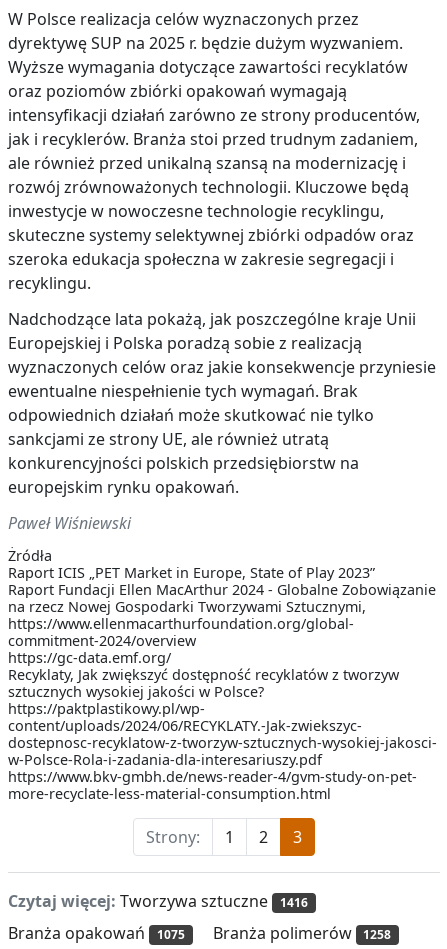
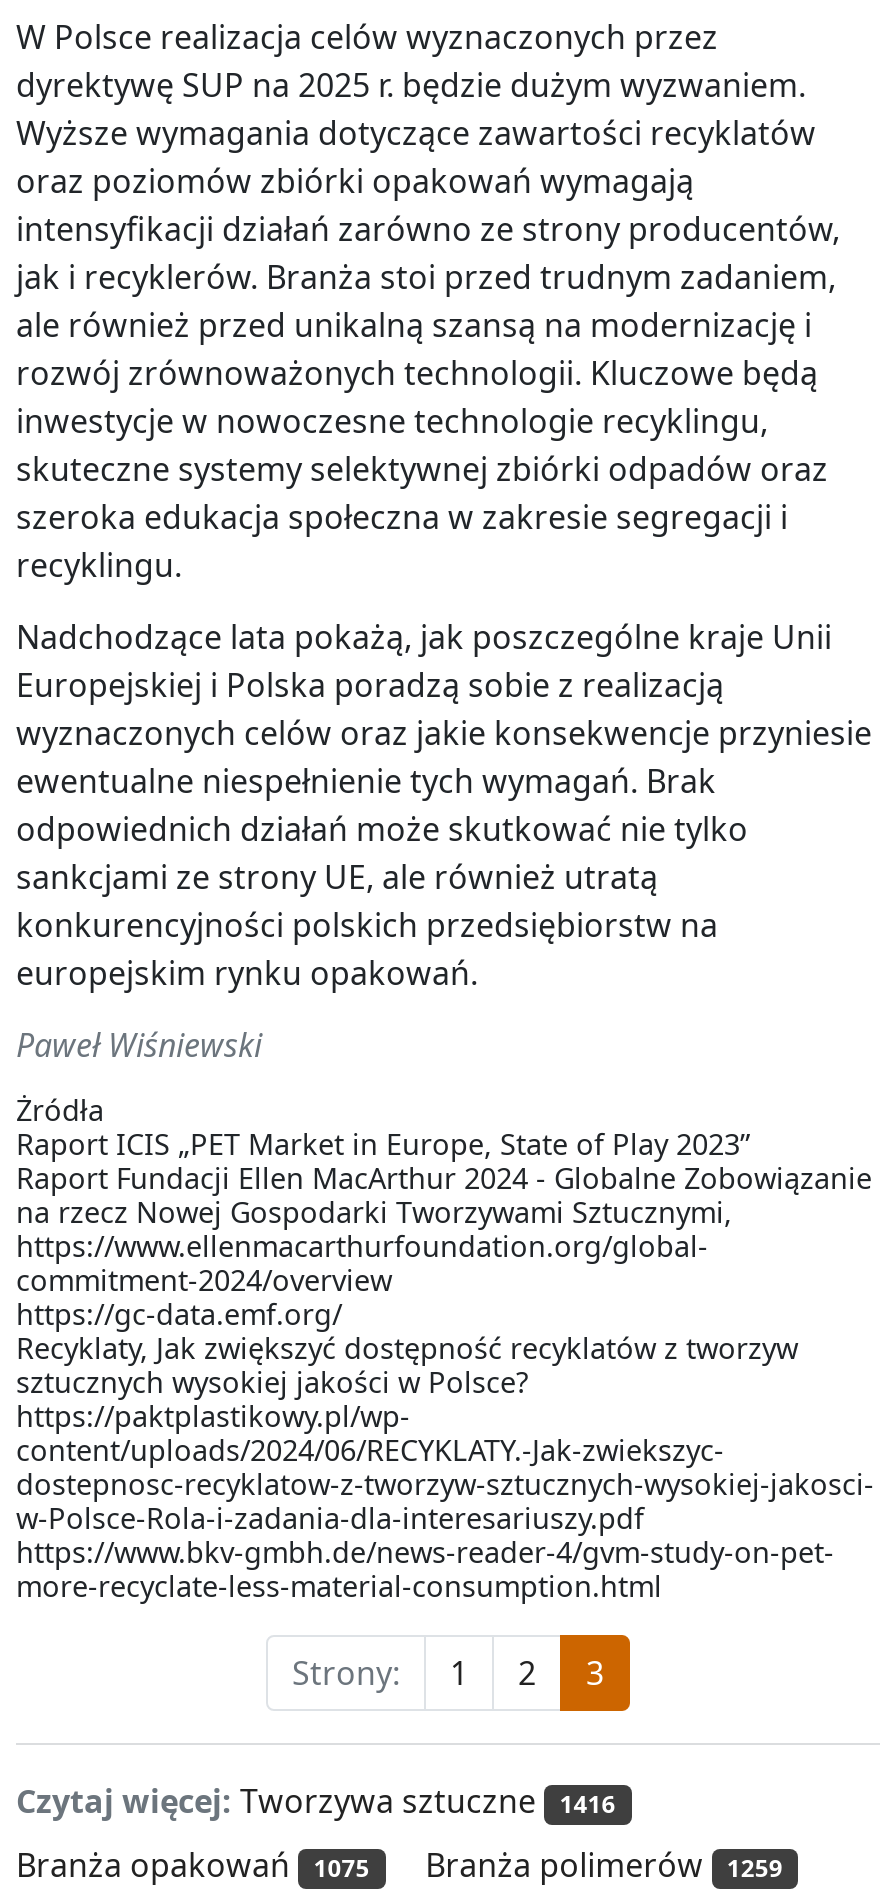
[8,922,391,944] Branża opakowań 1075 Branża polimerów 1258 -> [16,1843,783,1887] Branża opakowań 1075 Branża polimerów 1259

